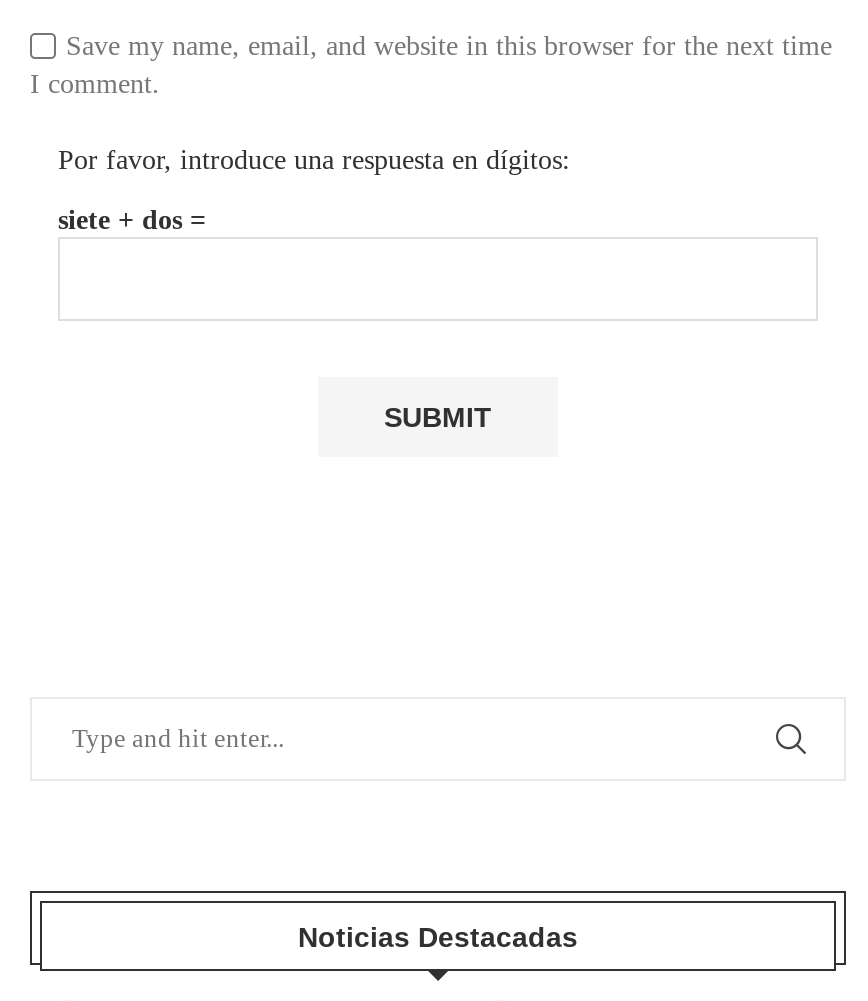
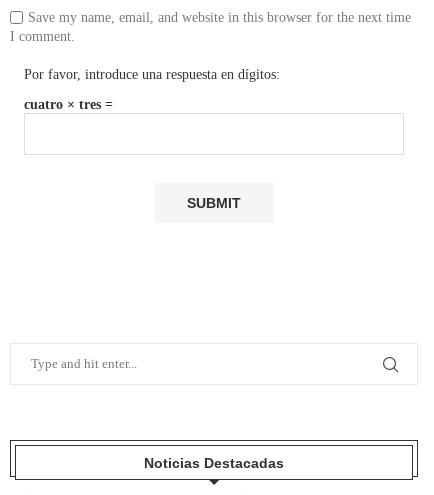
[58,206,206,236] siete + dos = -> [24,97,113,112] cuatro × tres =

